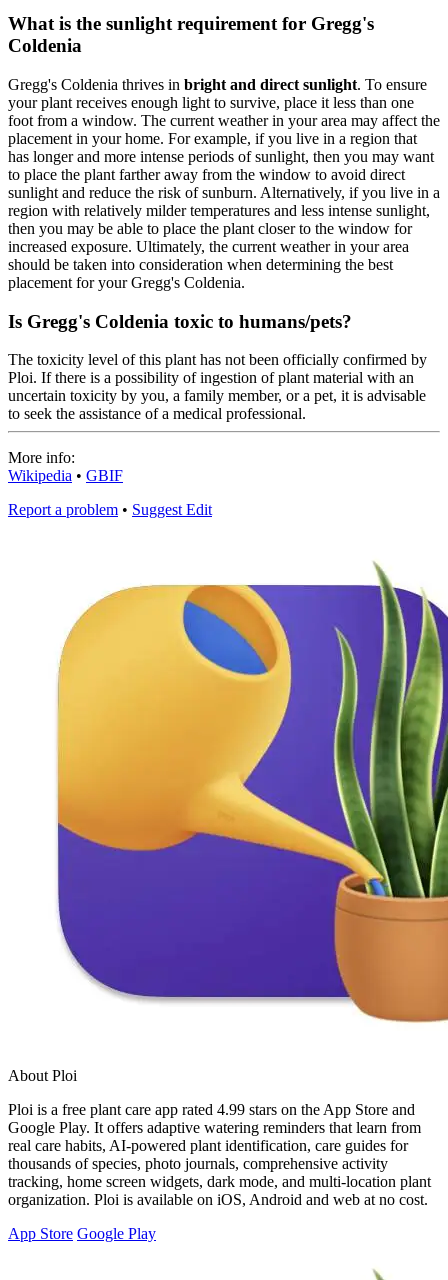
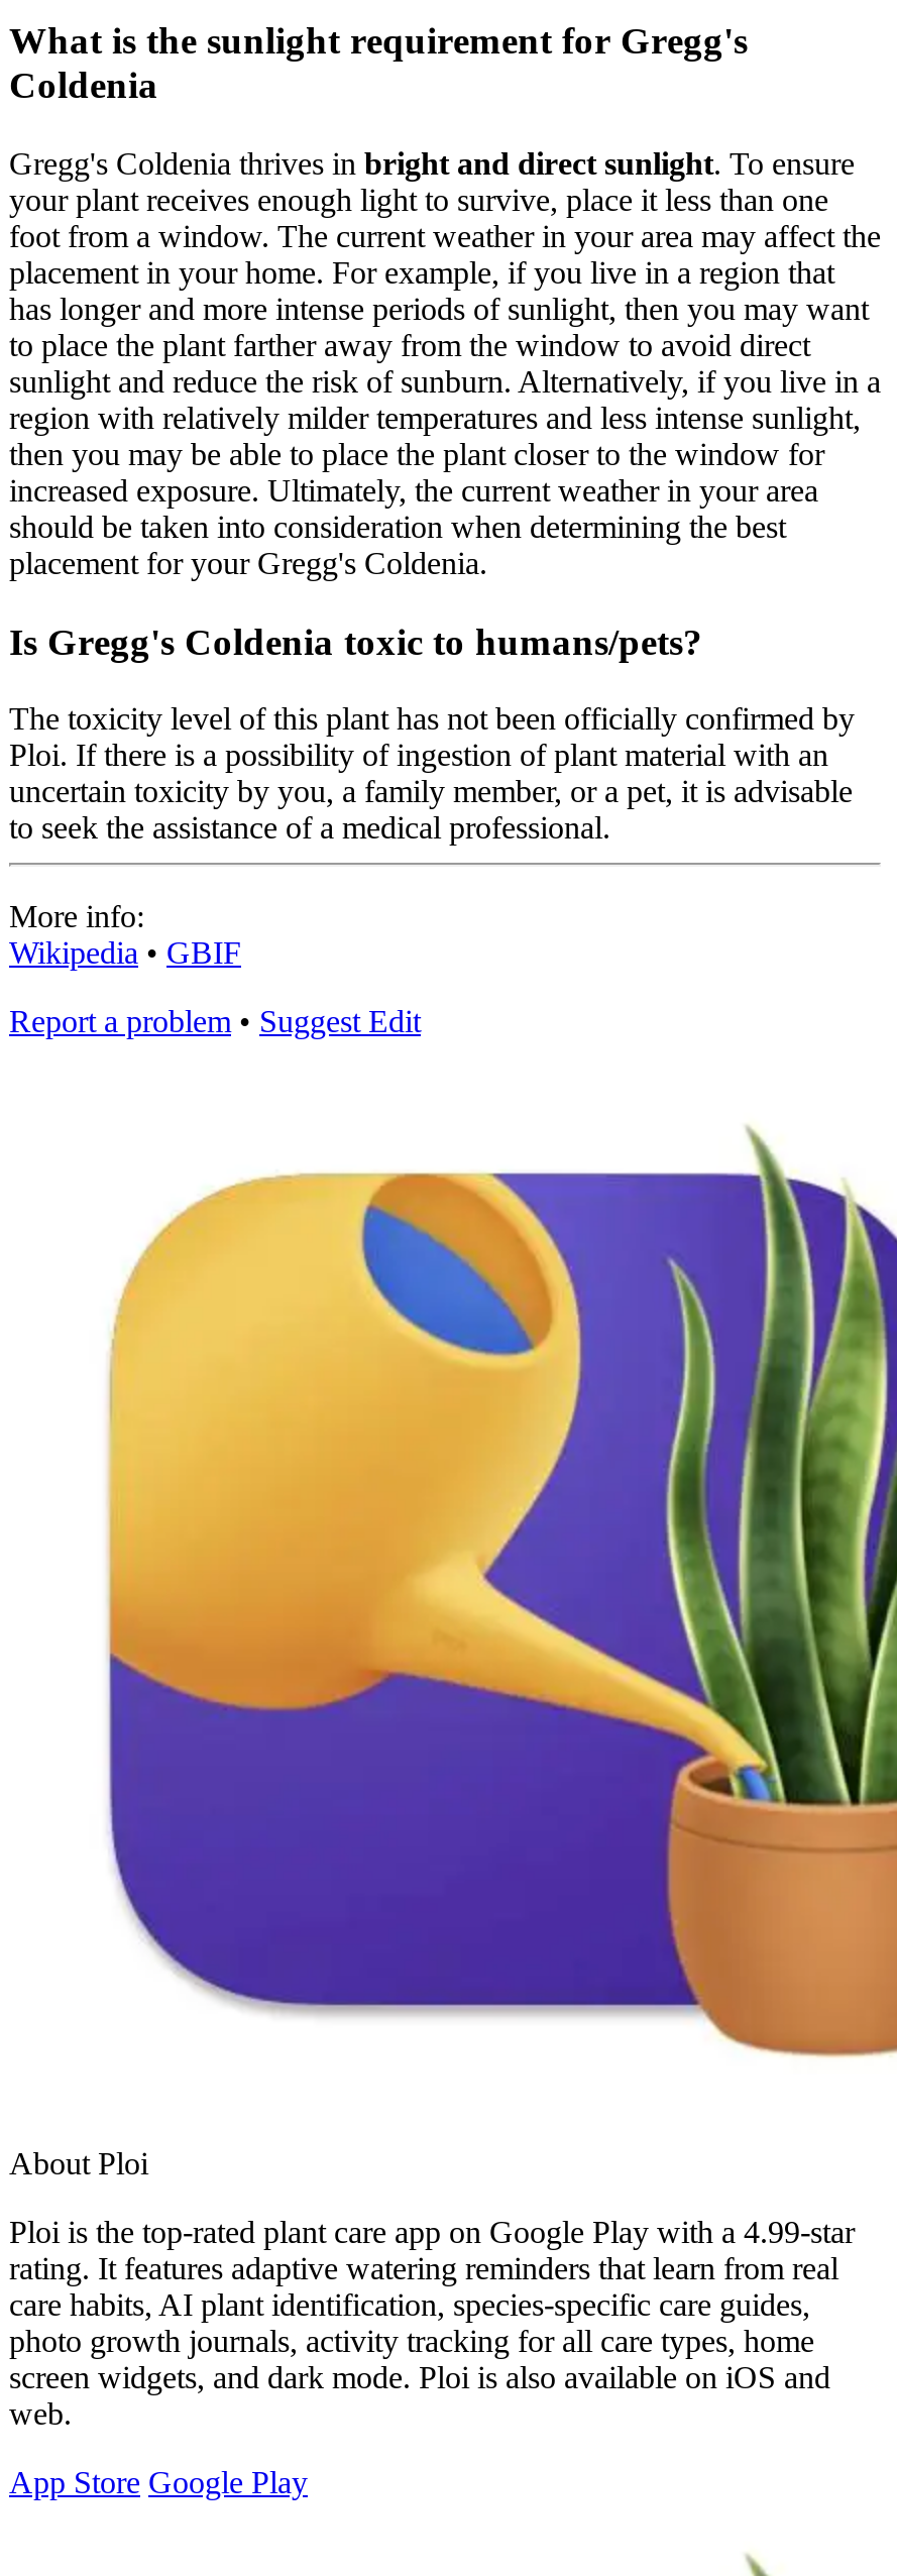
[8,1101,431,1208] Ploi is a free plant care app rated 4.99 stars on the App Store and | Google Play. It offers adaptive watering reminders that learn from | real care habits, AI-powered plant identification, care guides for | thousands of species, photo journals, comprehensive activity | tracking, home screen widgets, dark mode, and multi-location plant | organization. Ploi is available on iOS, Android and web at no cost. -> [9,2215,855,2431] Ploi is the top-rated plant care app on Google Play with a 4.99-star | rating. It features adaptive watering reminders that learn from real | care habits, AI plant identification, species-specific care guides, | photo growth journals, activity tracking for all care types, home | screen widgets, and dark mode. Ploi is also available on iOS and | web.

